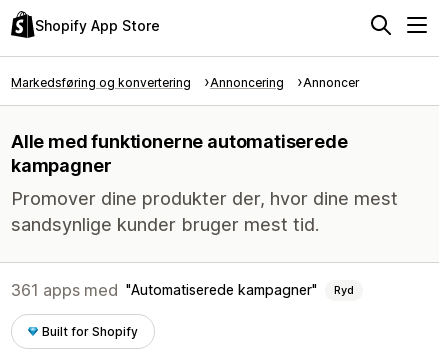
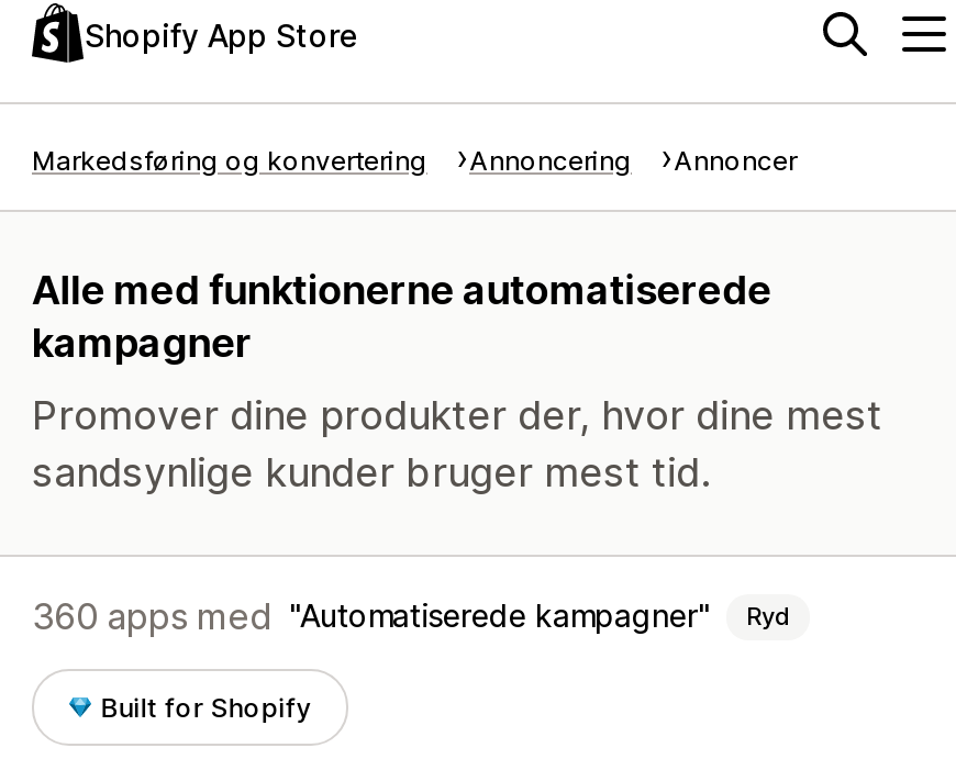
[11,280,354,300] 361 apps med Automatiserede kampagner Ryd -> [32,594,790,638] 360 apps med Automatiserede kampagner Ryd

